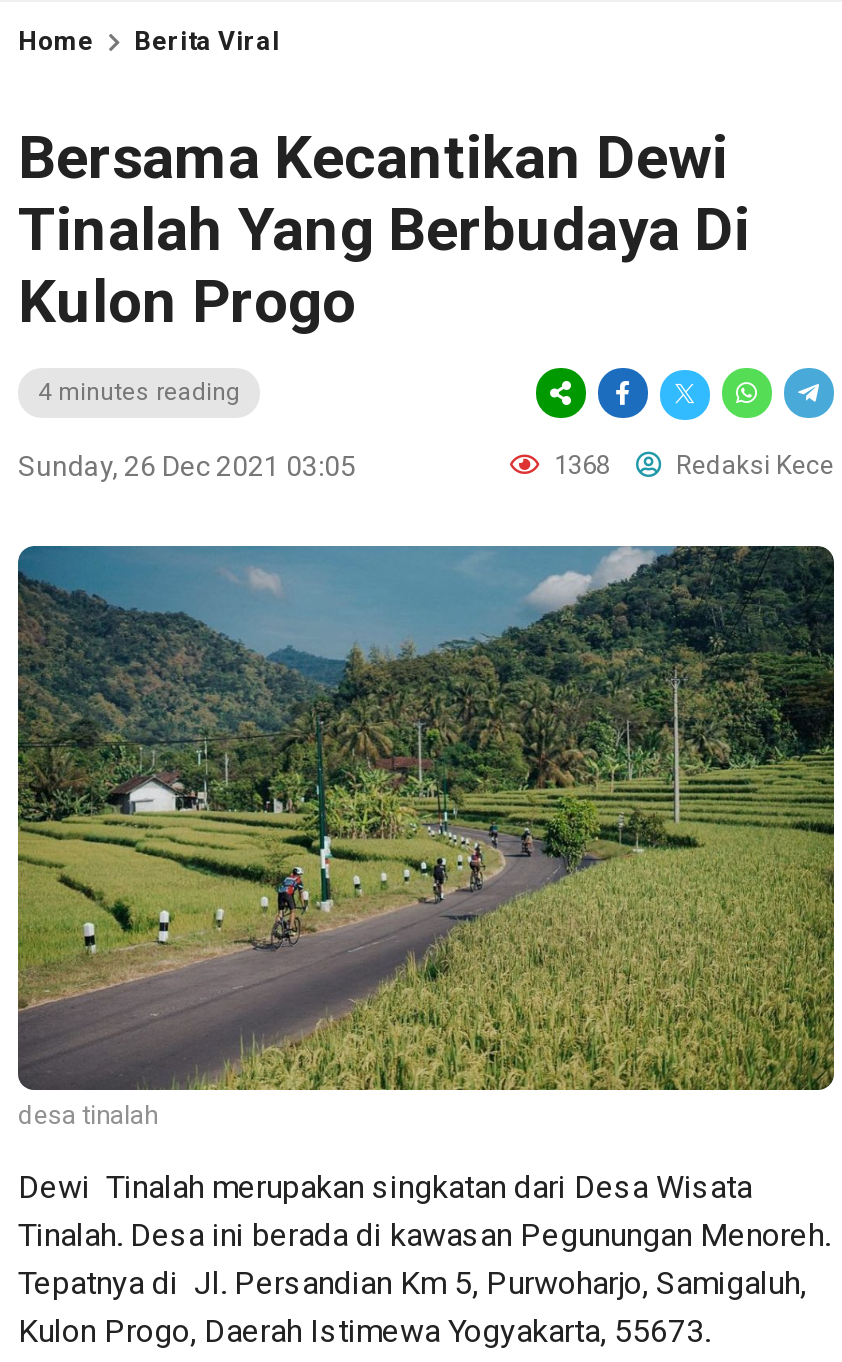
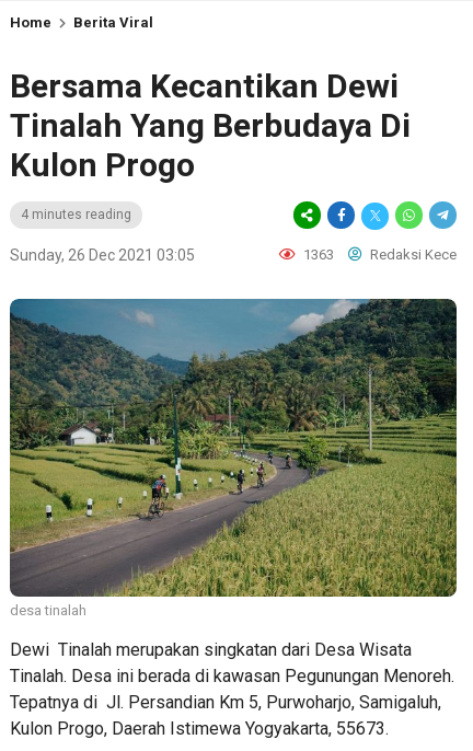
[548,450,834,480] 1368 Redaksi Kece -> [300,246,457,263] 1363 Redaksi Kece

